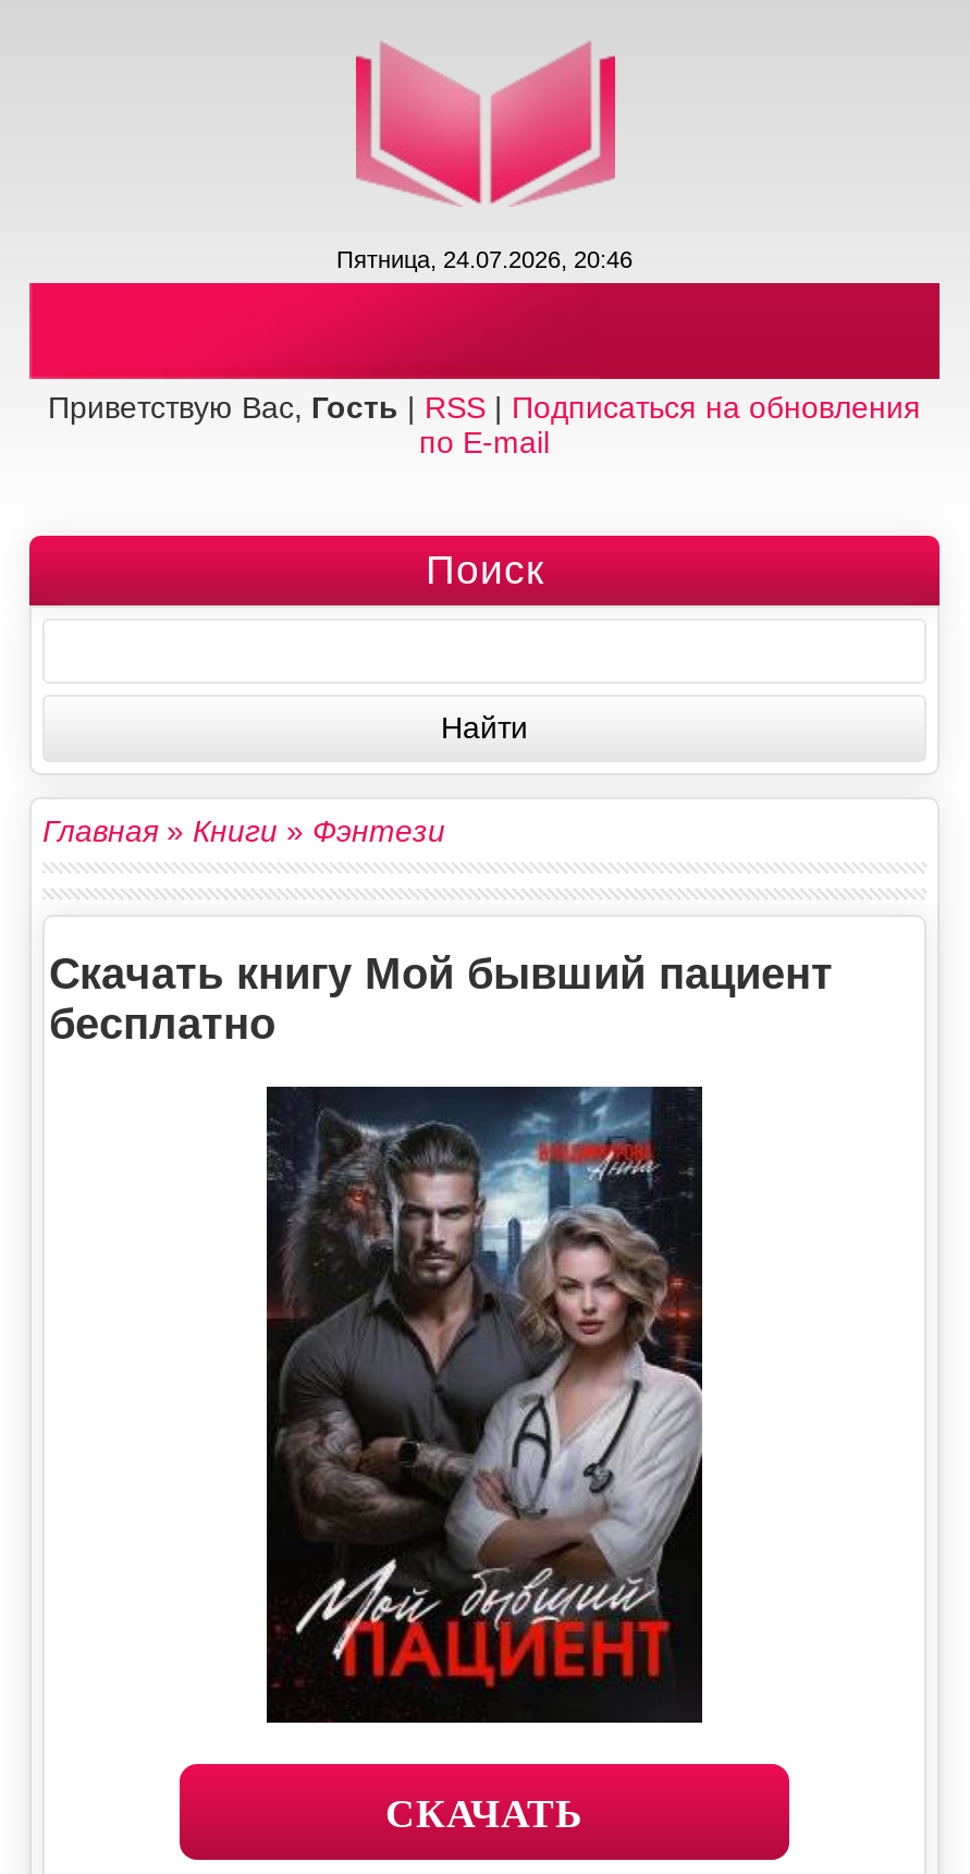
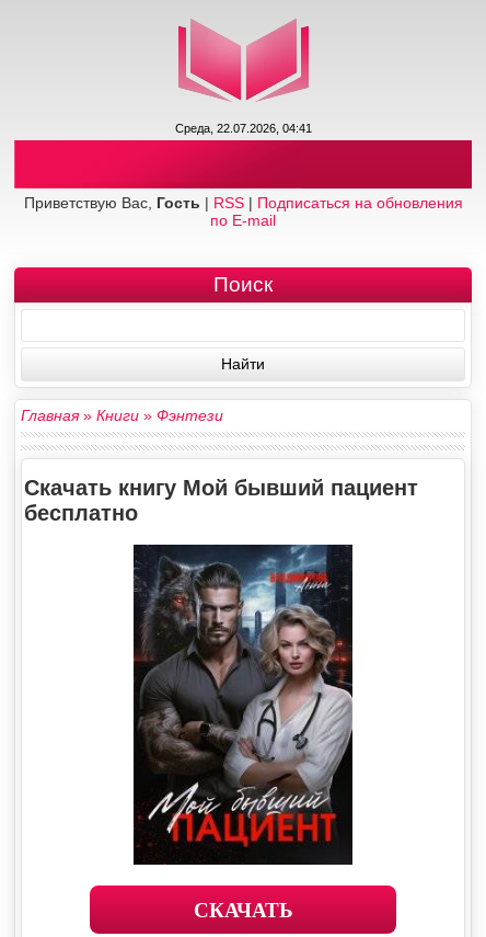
[336,246,633,272] Пятница, 24.07.2026, 20:46 -> [175,122,311,135] Среда, 22.07.2026, 04:41

